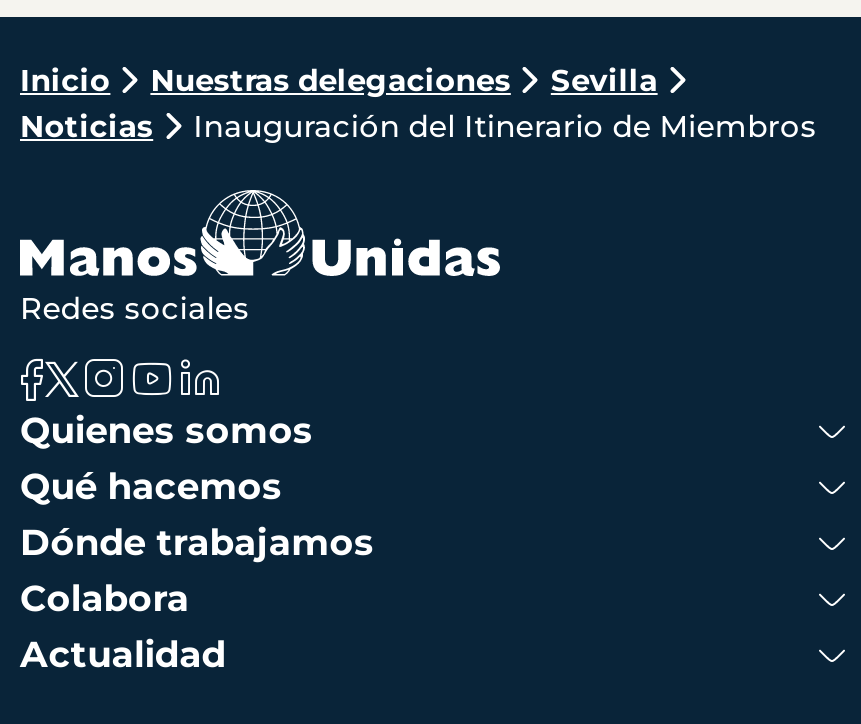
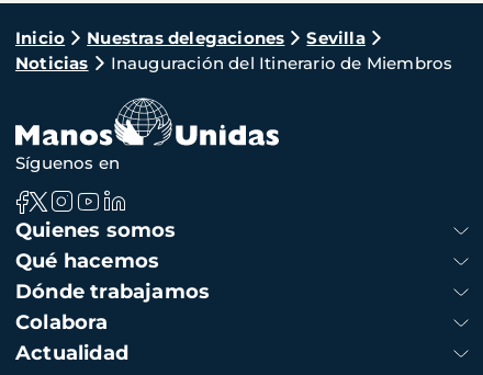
[20,289,250,327] Redes sociales -> [15,152,120,173] Síguenos en

